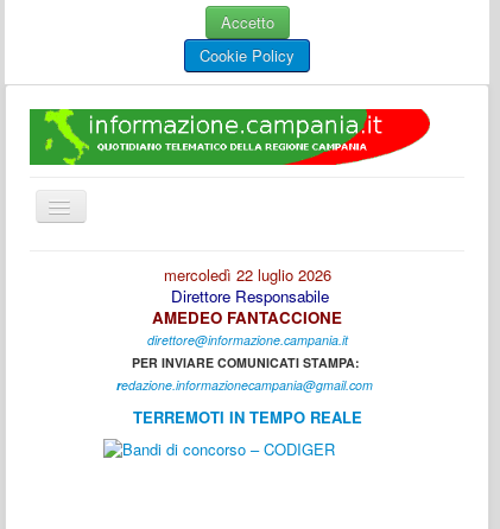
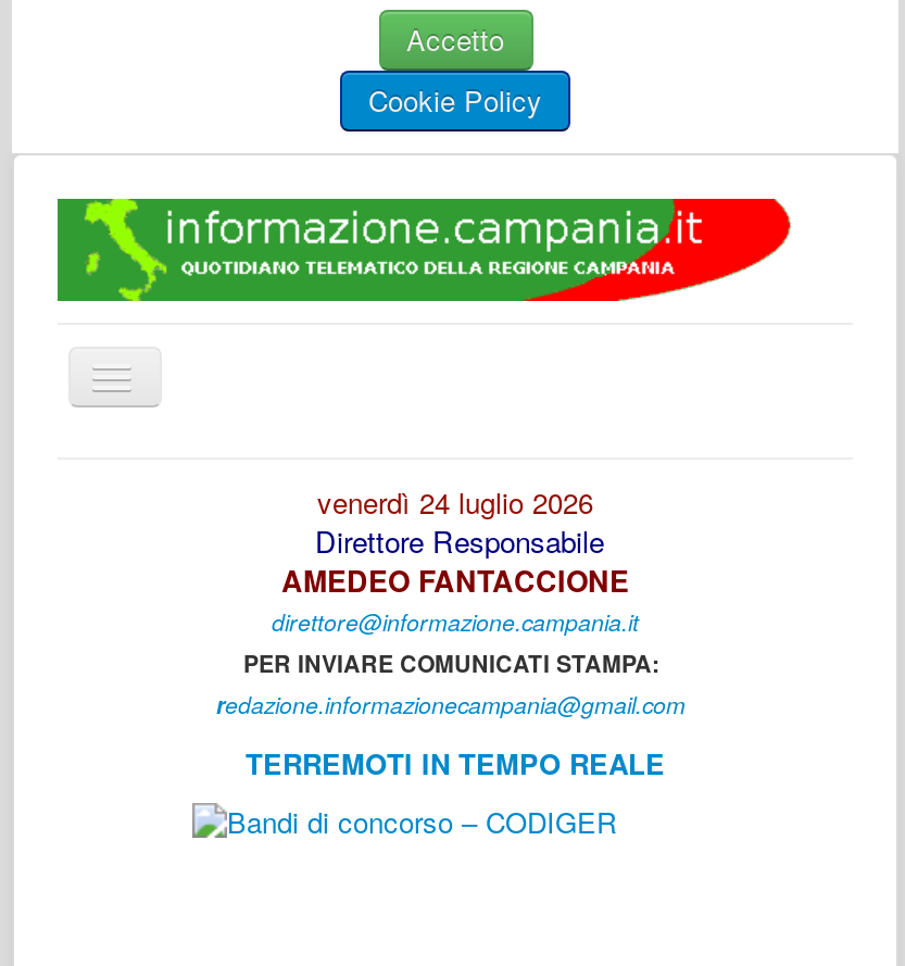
[163,263,331,286] mercoledì 22 luglio 2026 -> [317,481,593,522] venerdì 24 luglio 2026

